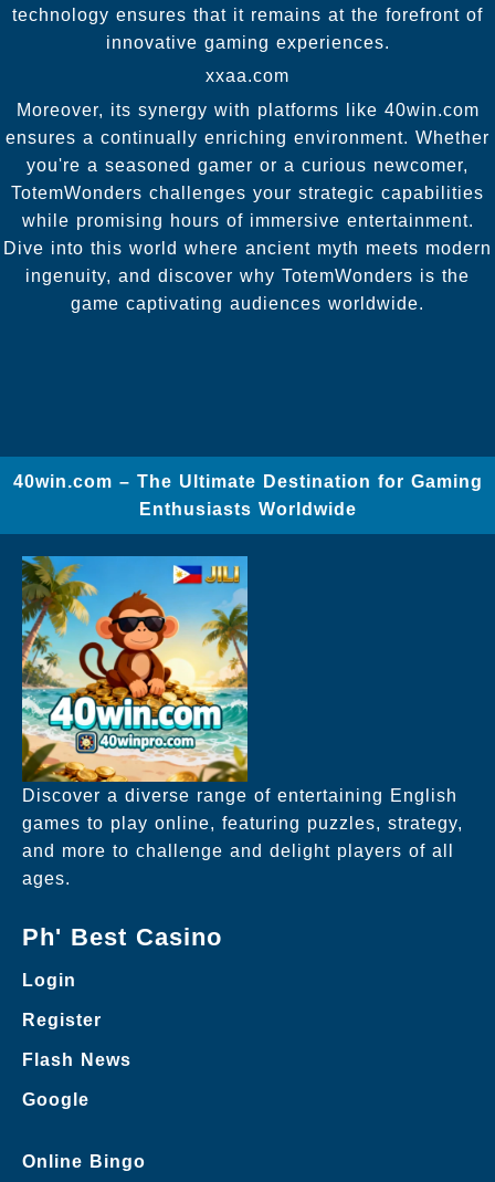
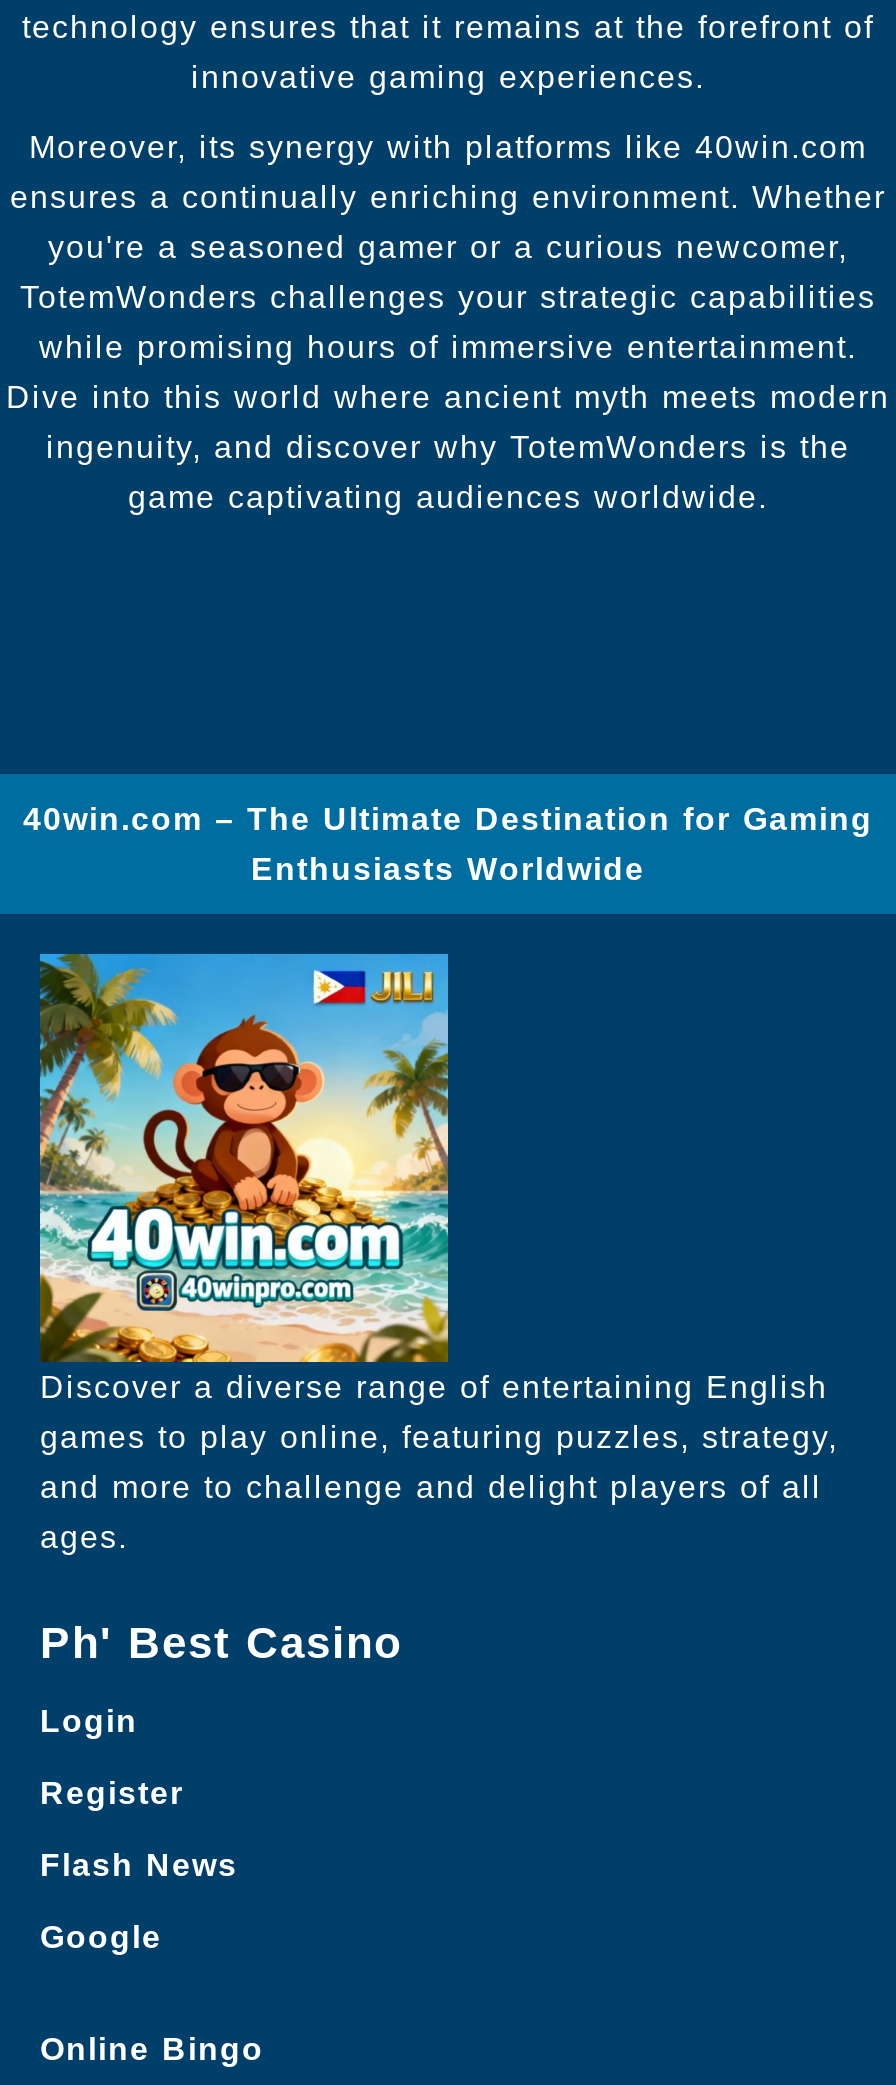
[206,66,289,85] xxaa.com -> none

